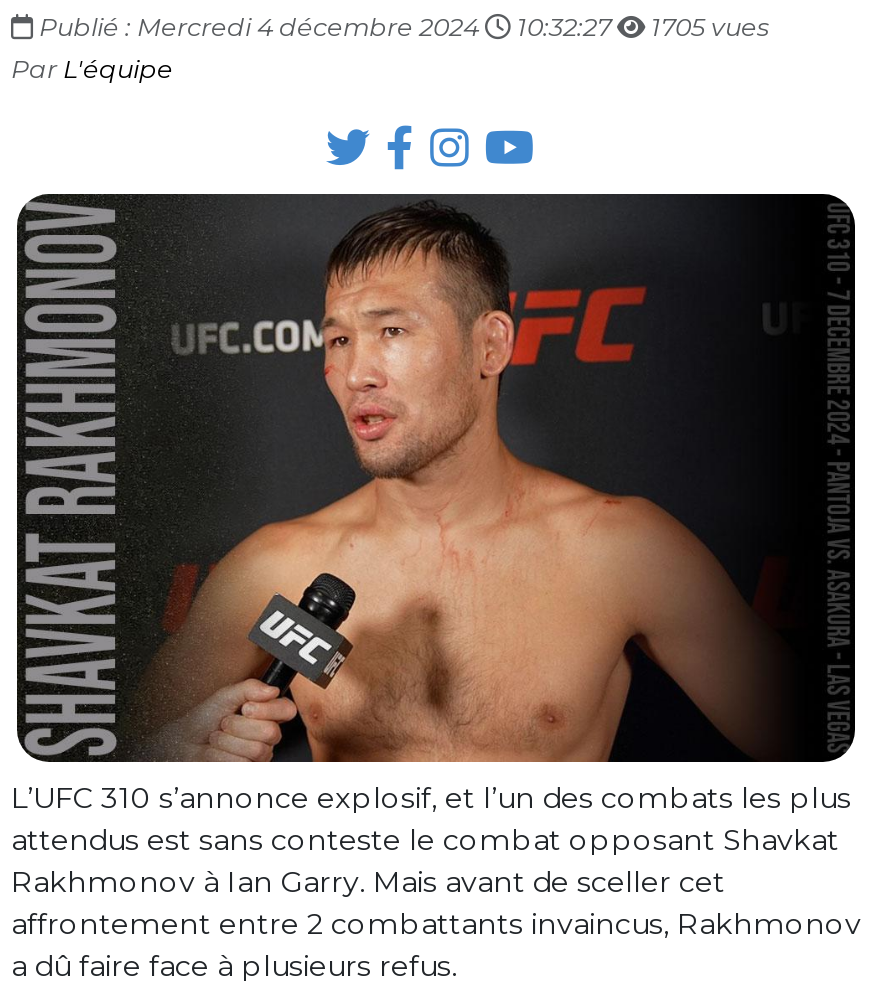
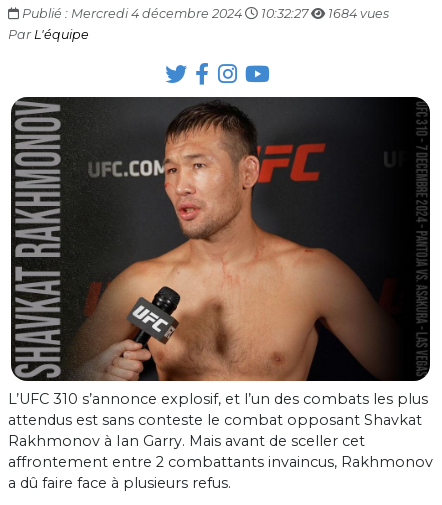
[645,12,769,42] 1705 vues -> [325,6,389,21] 1684 vues

